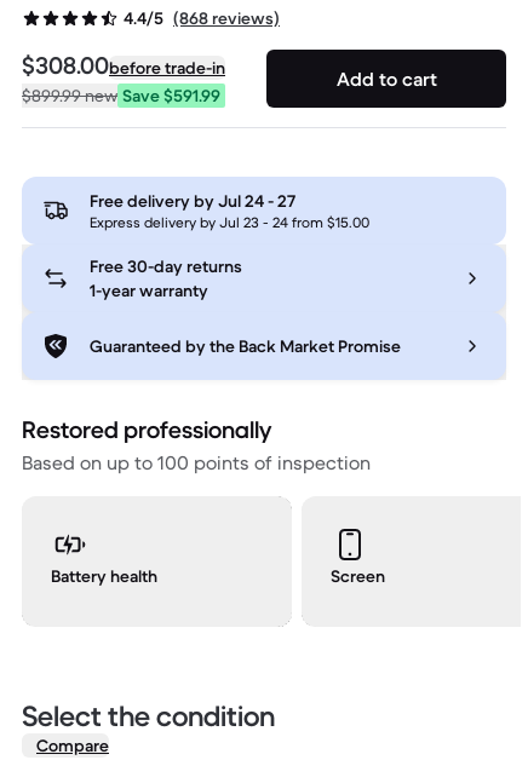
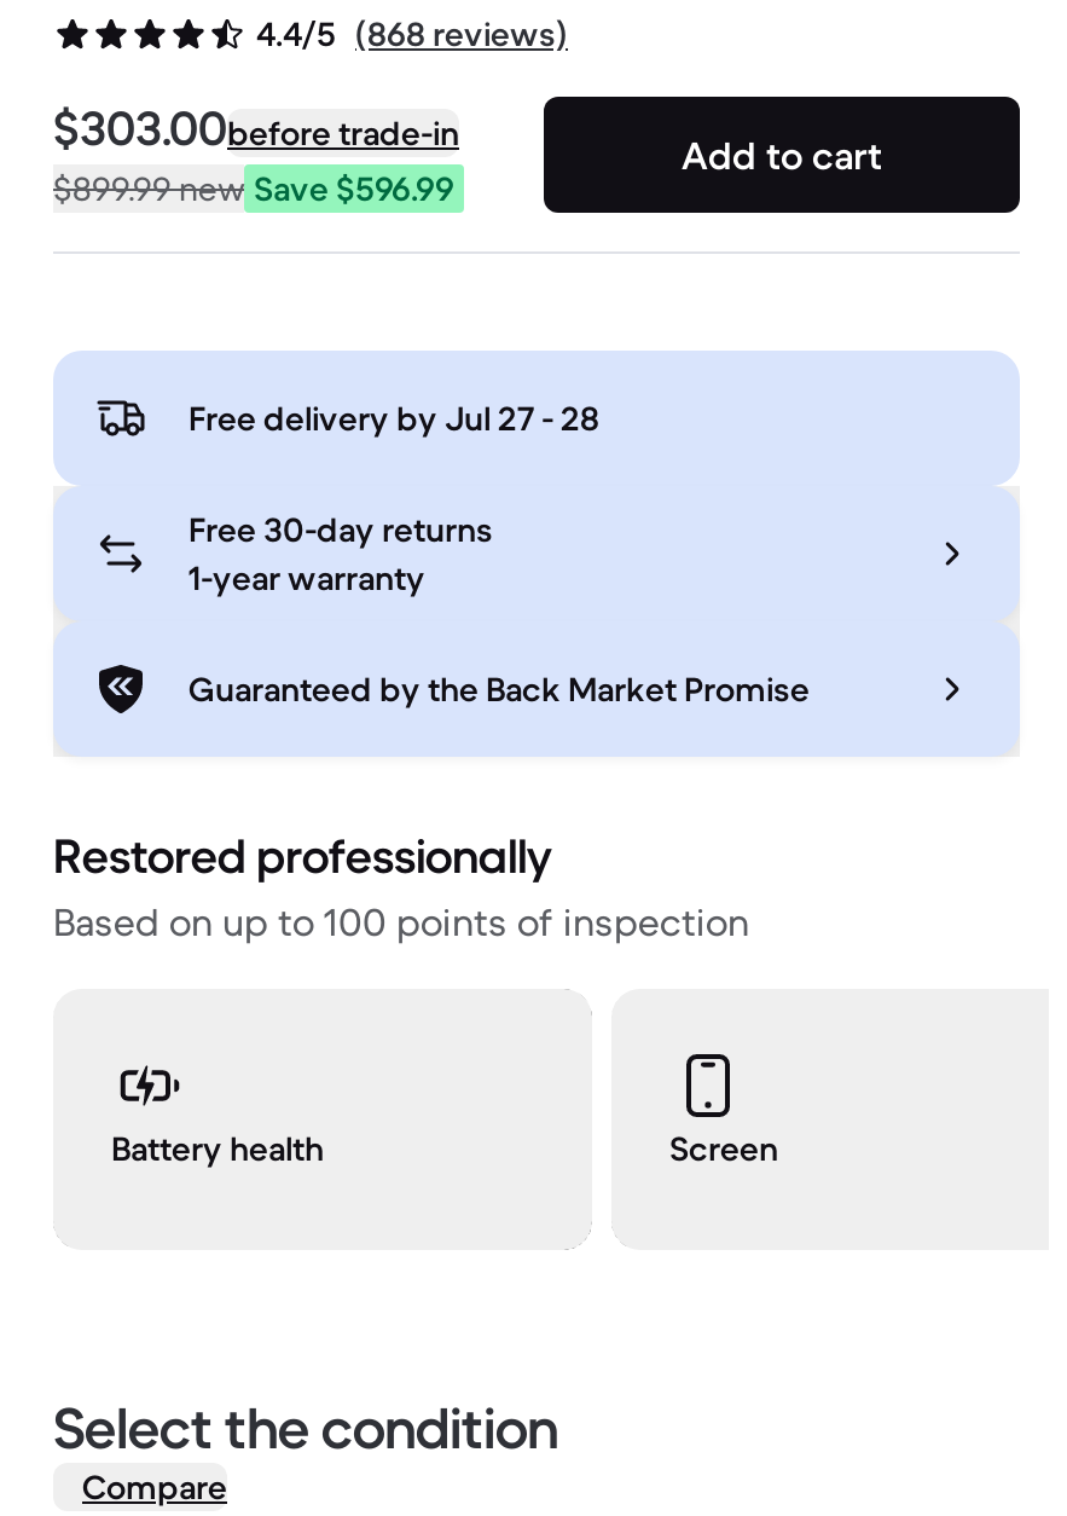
[22,51,225,82] $308.00before trade-in -> [53,100,459,161] $303.00before trade-in
[22,85,220,107] $899.99new Save $591.99 -> [53,168,454,211] $899.99new Save $596.99
[90,190,369,232] Free delivery by Jul 24 - 27 | Express delivery by Jul 23 - 24 from $15.00 -> [189,397,599,441] Free delivery by Jul 27 - 28

